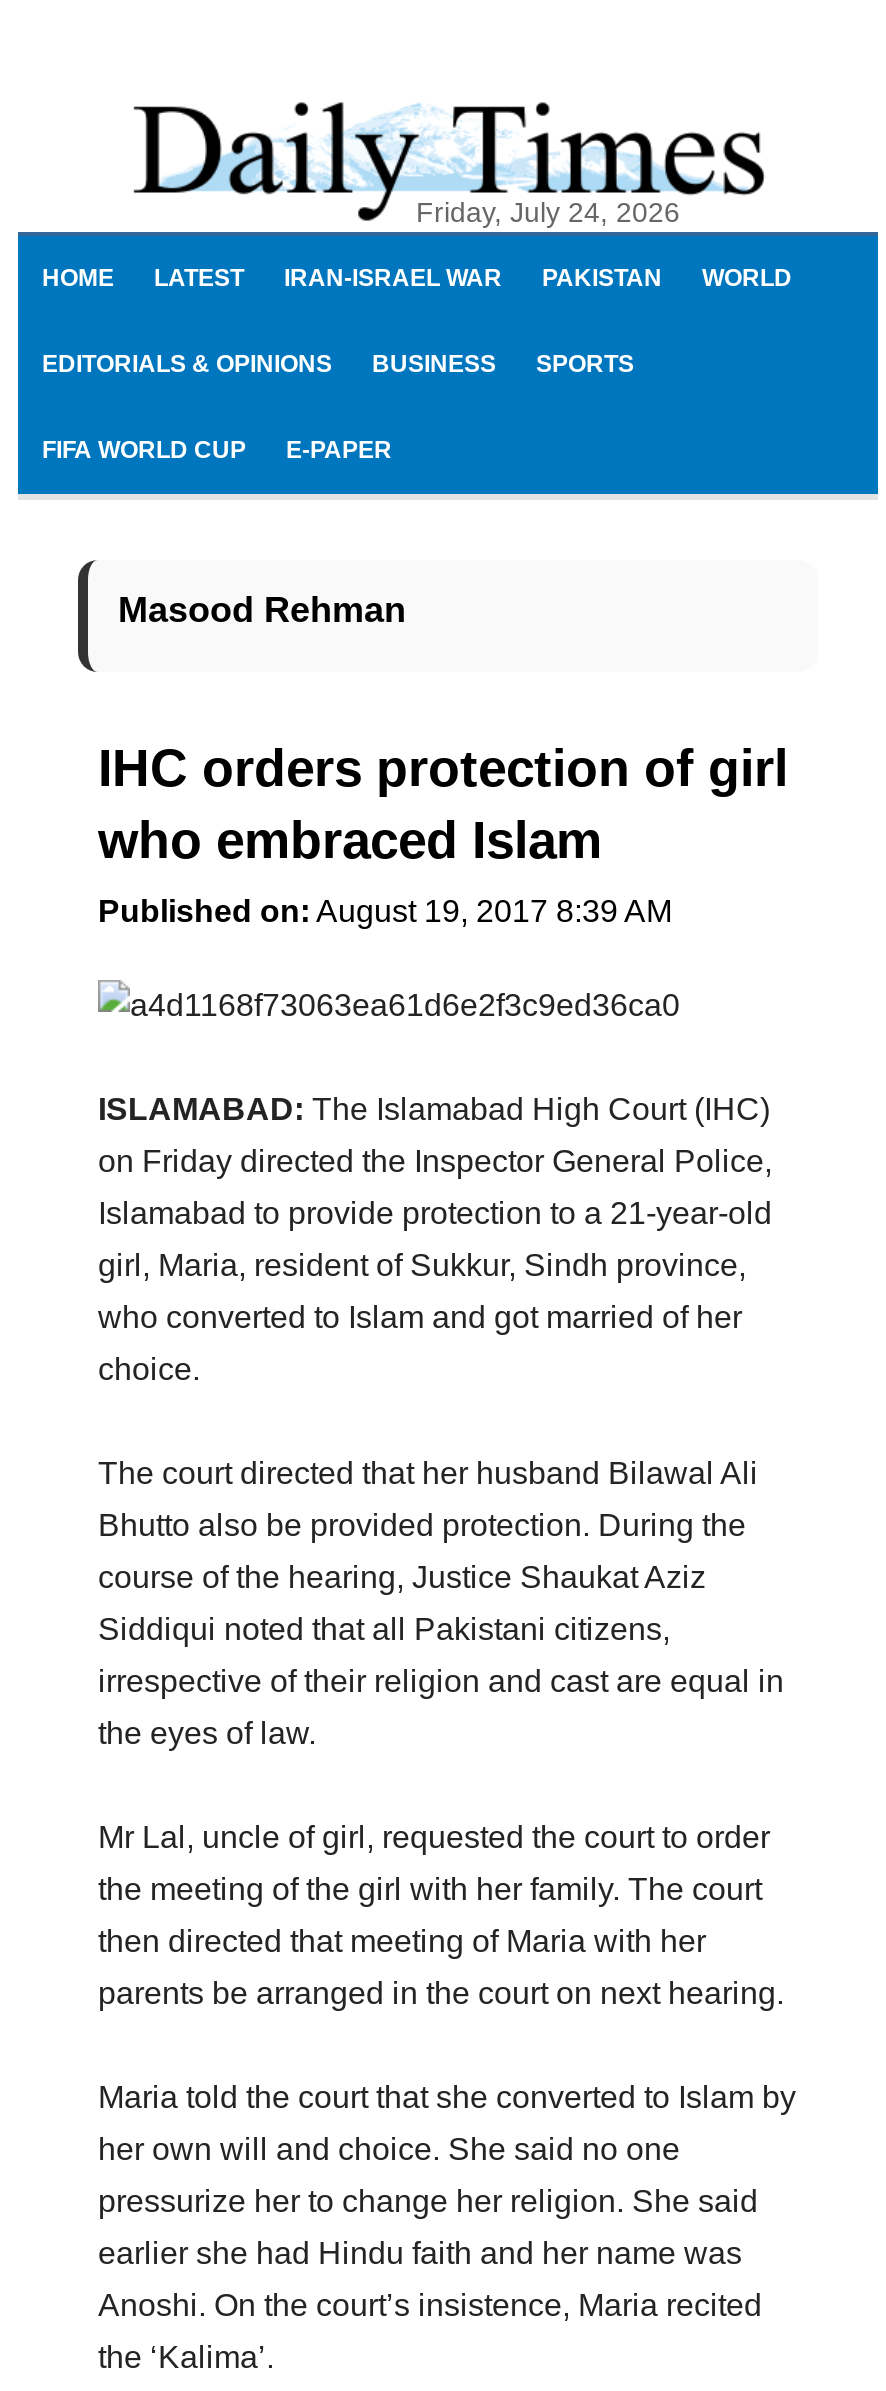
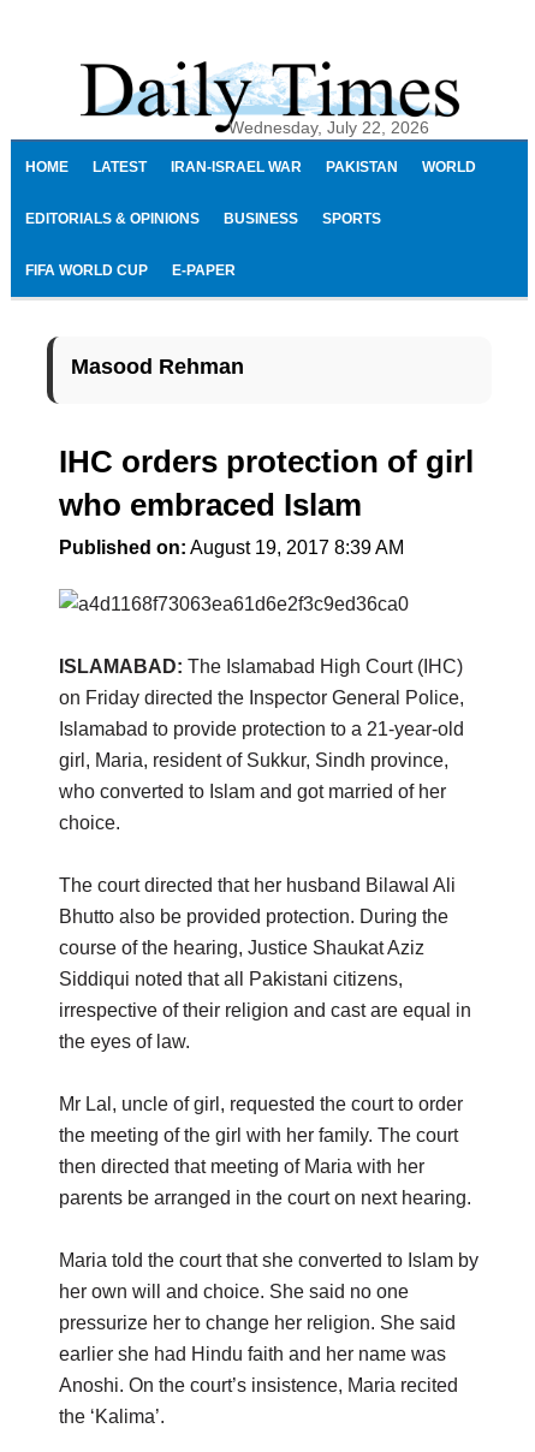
[416,196,680,228] Friday, July 24, 2026 -> [229,118,430,137] Wednesday, July 22, 2026

